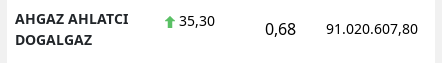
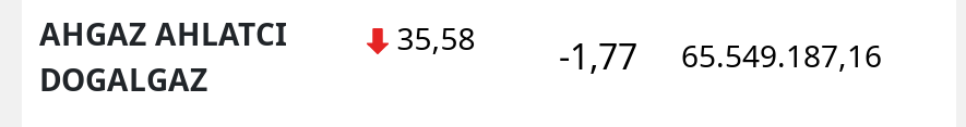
[179,11,215,30] 35,30 -> [397,17,475,59] 35,58
[265,18,296,40] 0,68 -> [559,33,637,80] -1,77
[326,19,418,38] 91.020.607,80 -> [681,35,882,76] 65.549.187,16

